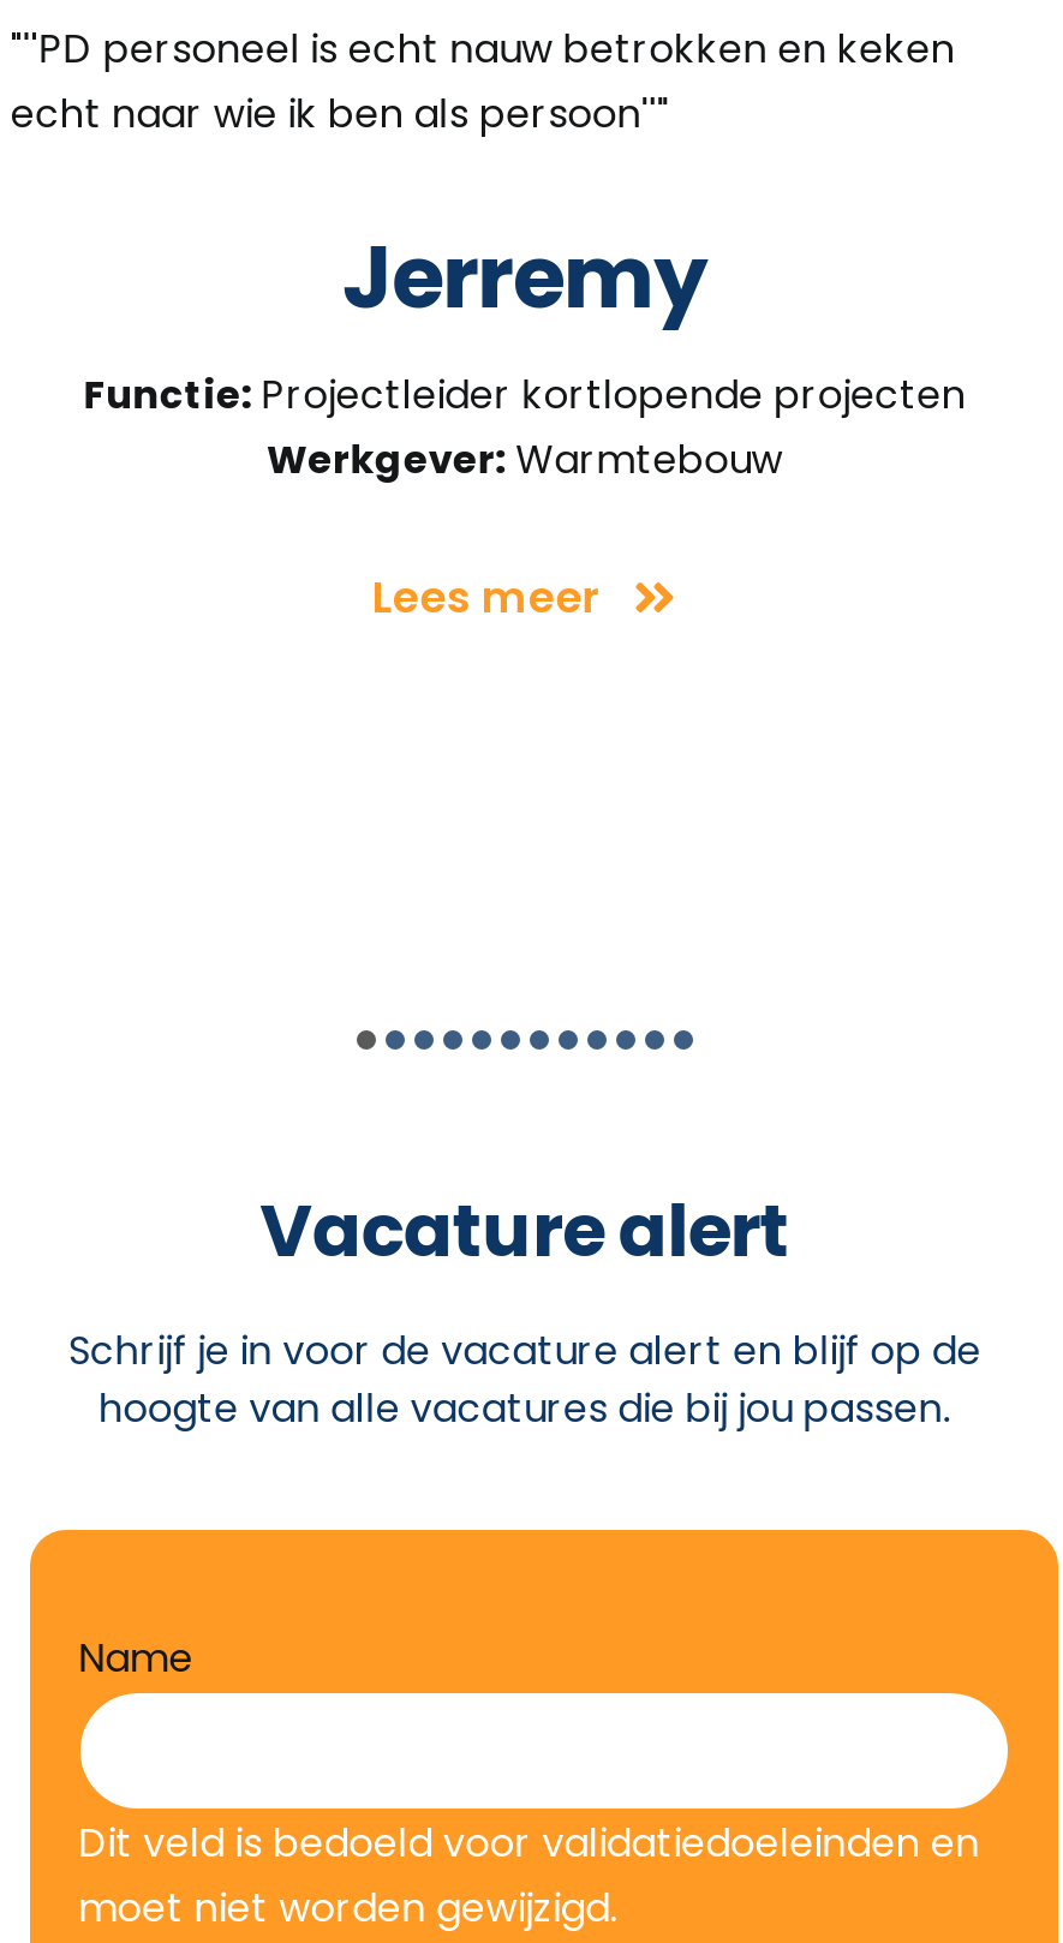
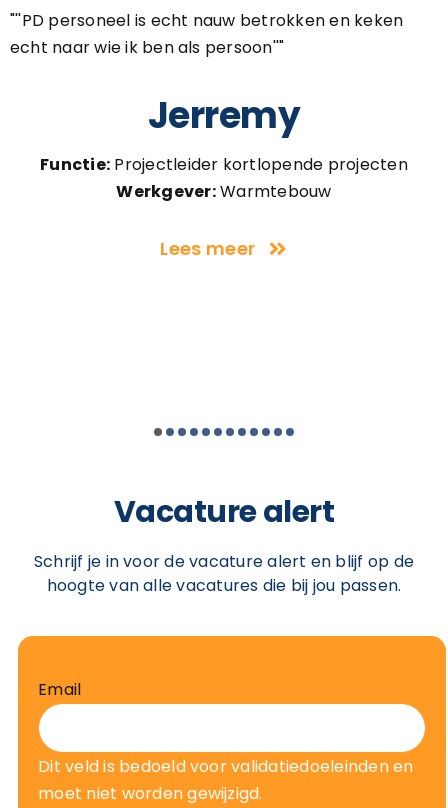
[79,1631,194,1686] Name -> [38,678,81,701] Email

